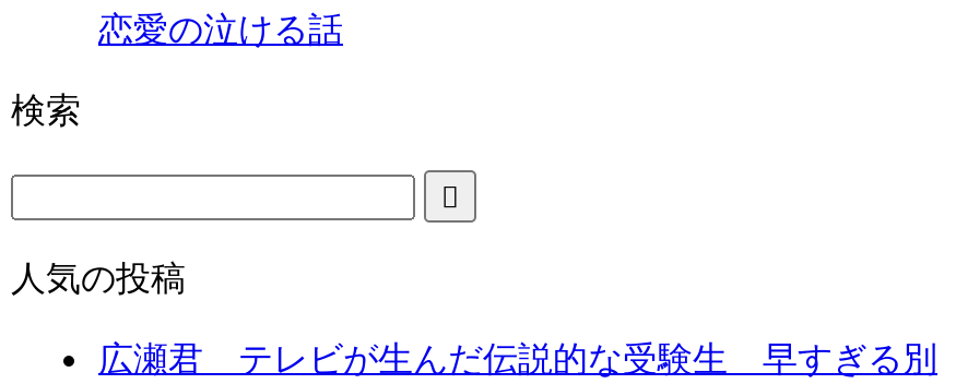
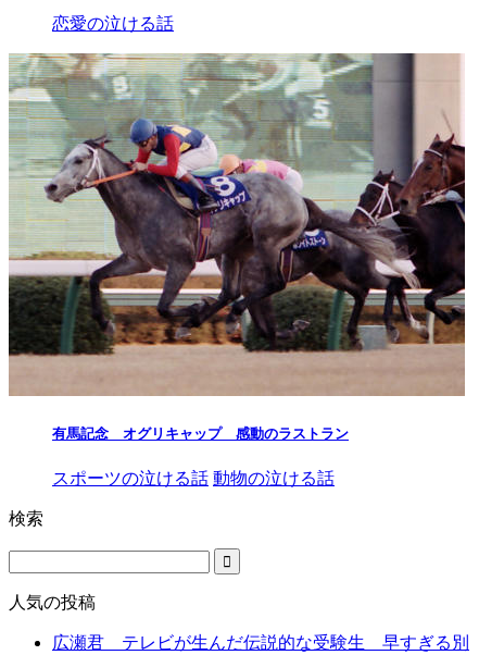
none -> [8,52,466,488] [image] | 有馬記念 オグリキャップ 感動のラストラン | スポーツの泣ける話 動物の泣ける話

